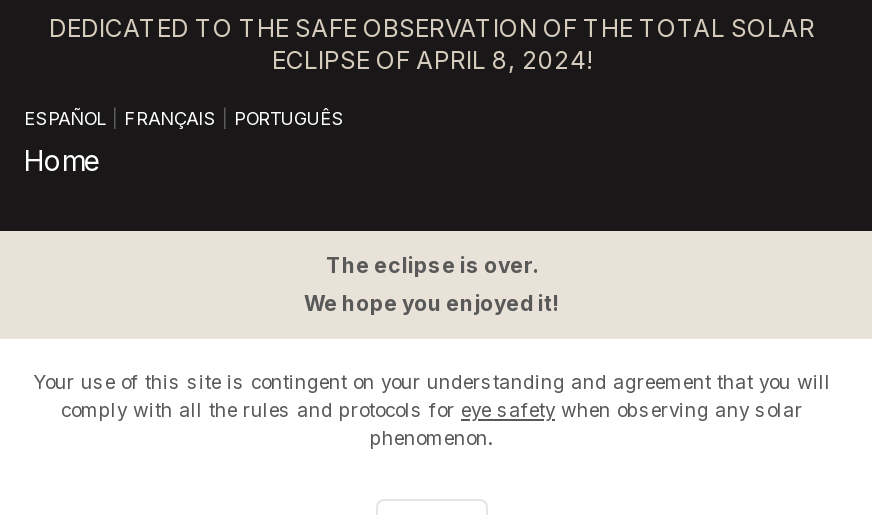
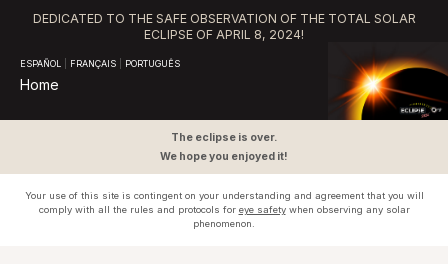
none -> [338,57,445,121] [image]

